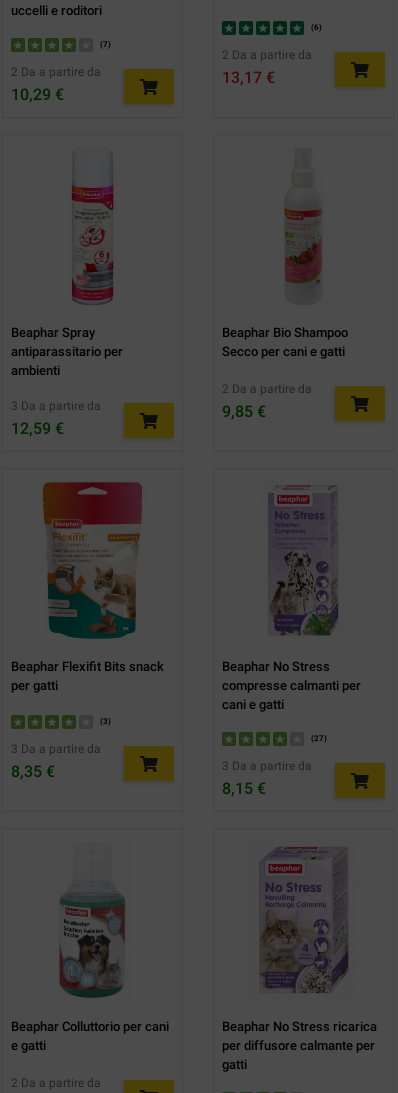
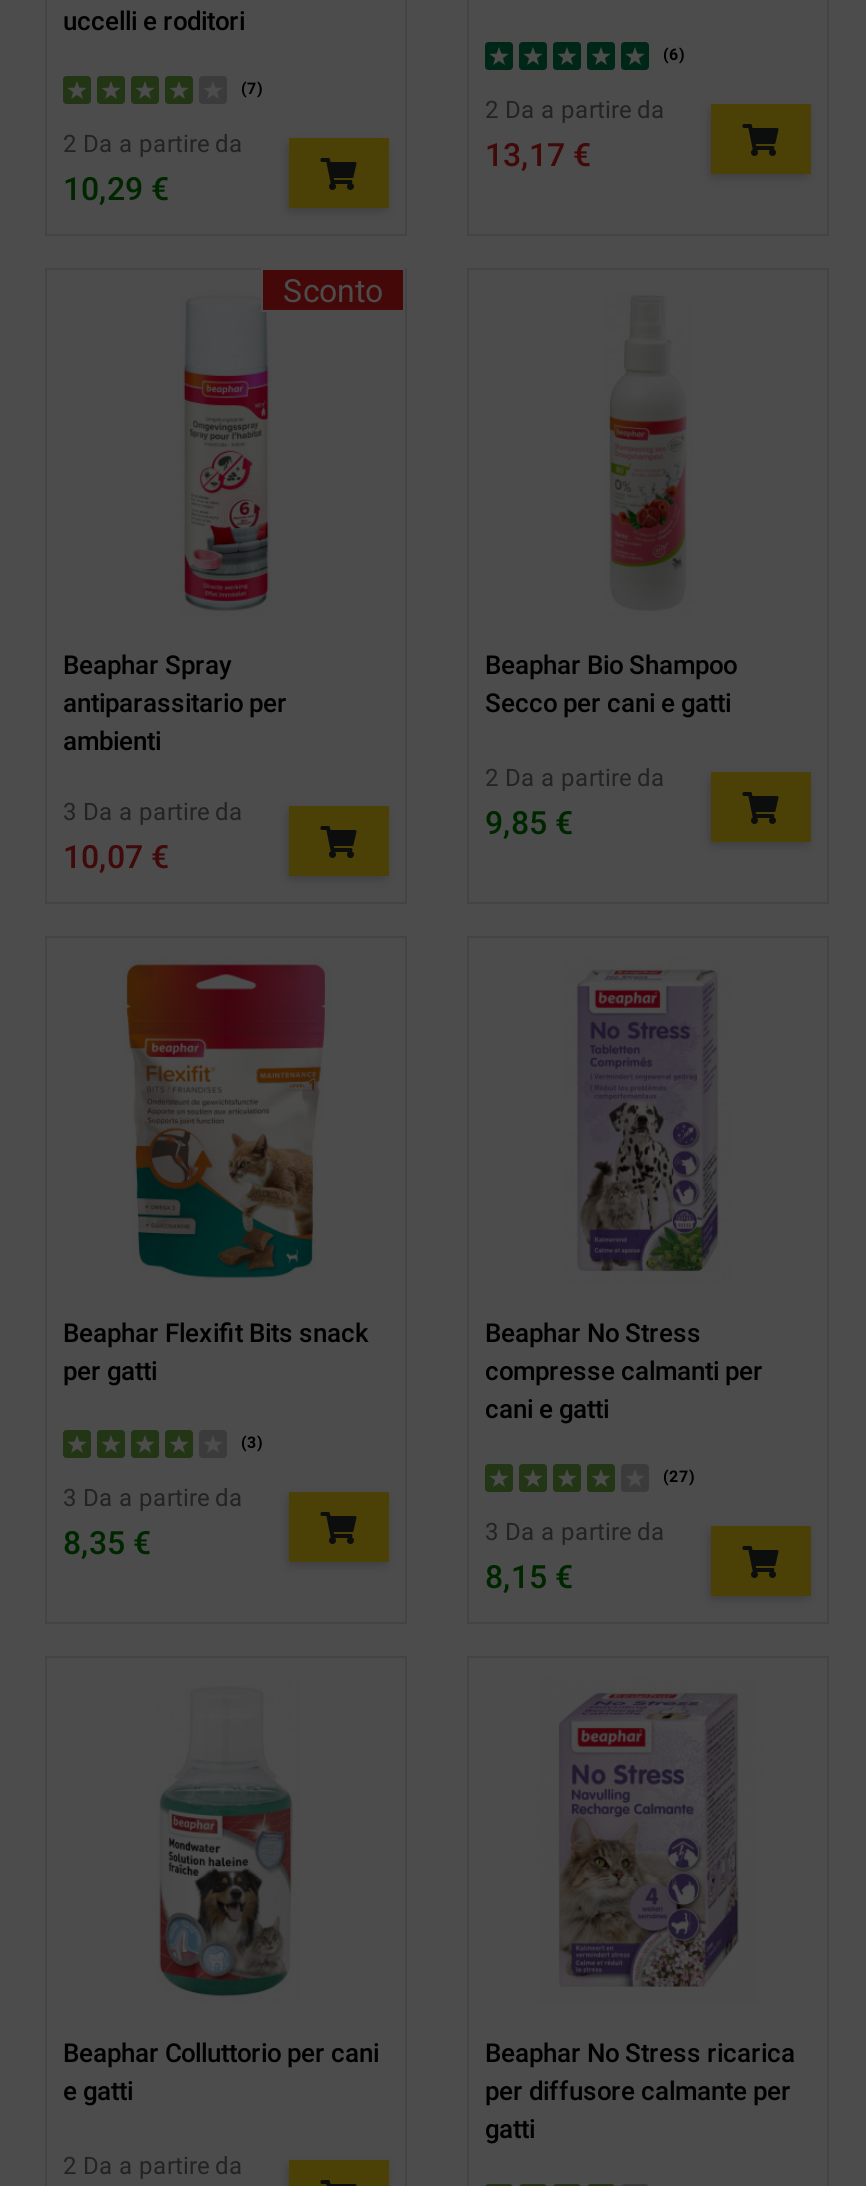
none -> [283,273,383,311] Sconto
[11,419,64,438] 12,59 € -> [63,839,169,877] 10,07 €

